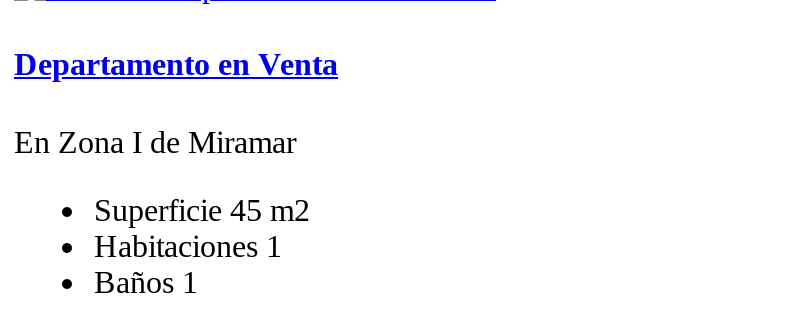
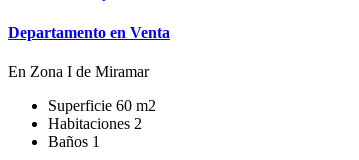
[94,194,310,228] Superficie 45 m2 -> [48,97,156,114] Superficie 60 m2
[94,230,282,264] Habitaciones 1 -> [48,115,142,132] Habitaciones 2

